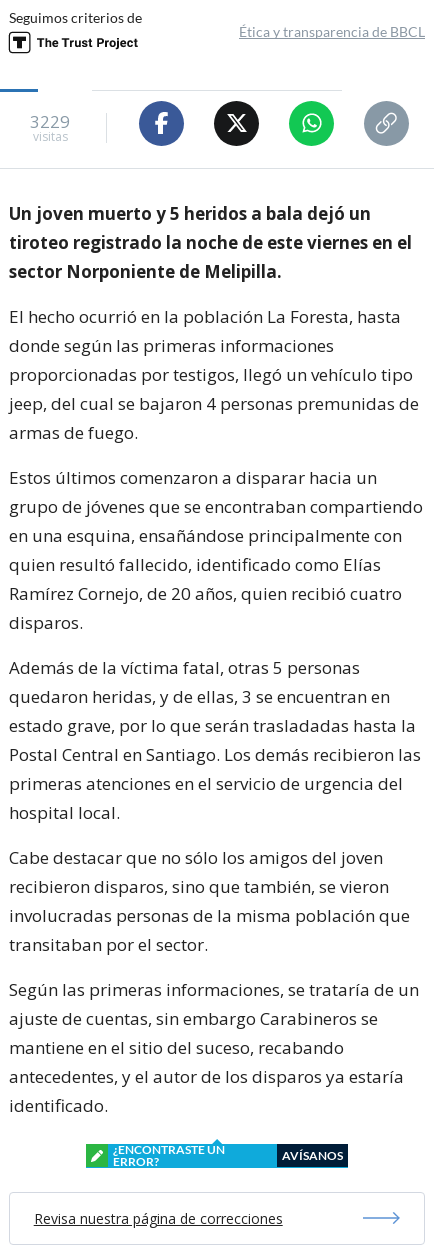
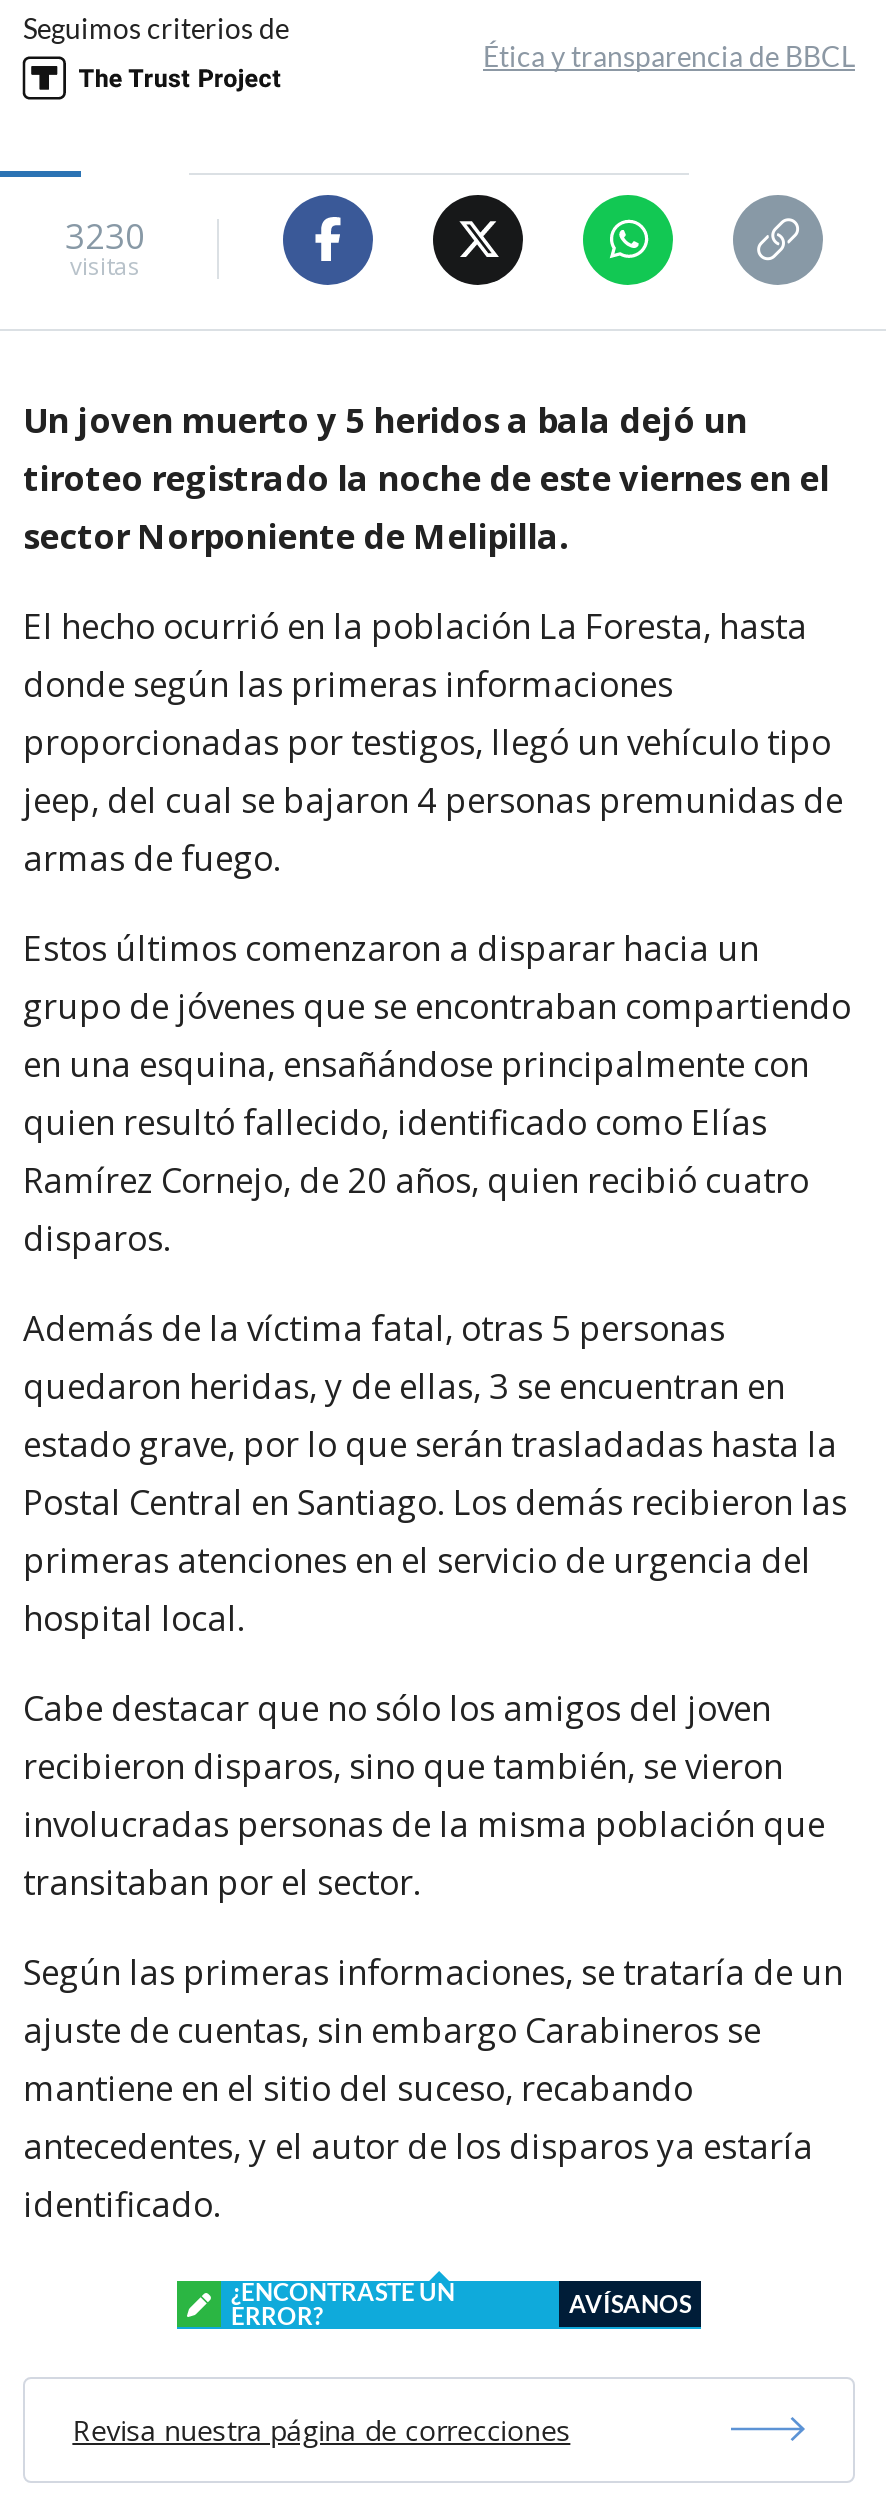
[30,110,70,133] 3229 -> [65,214,145,260] 3230

